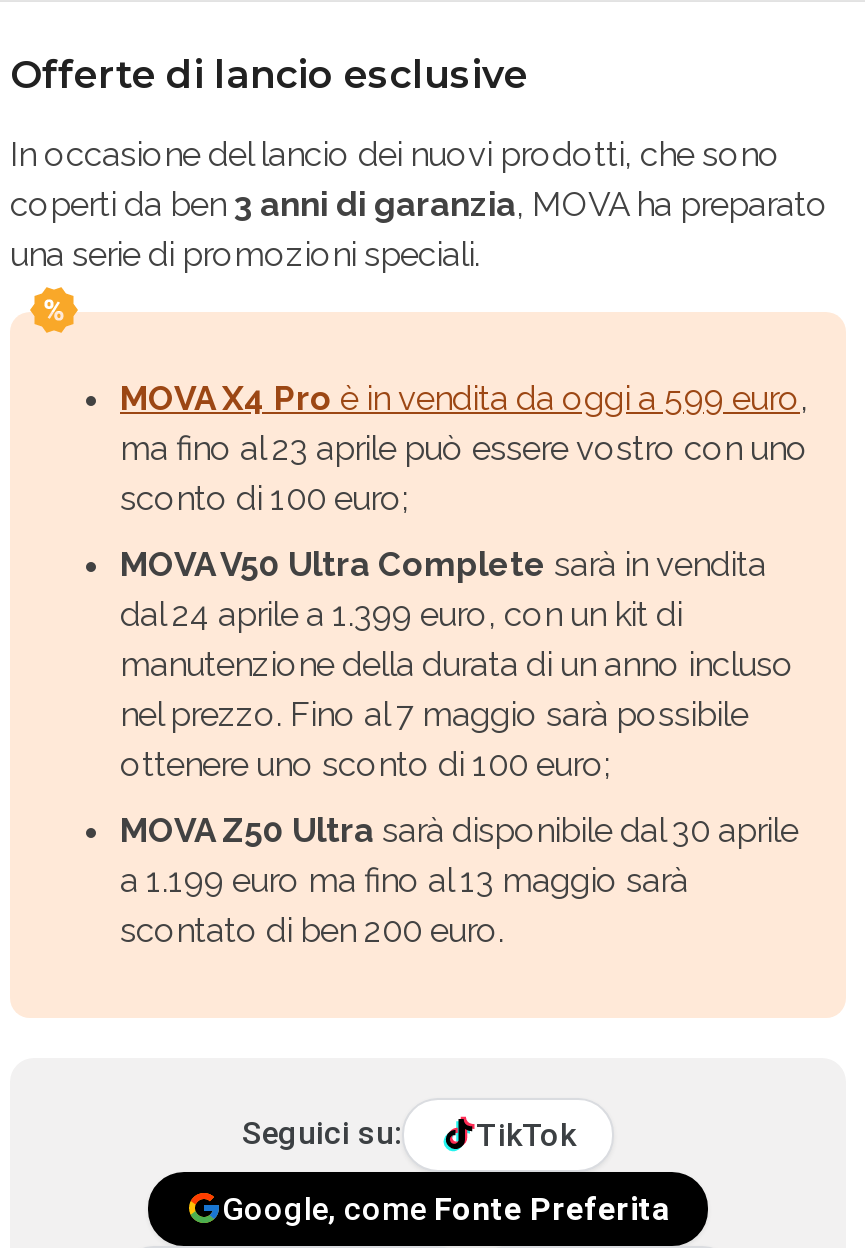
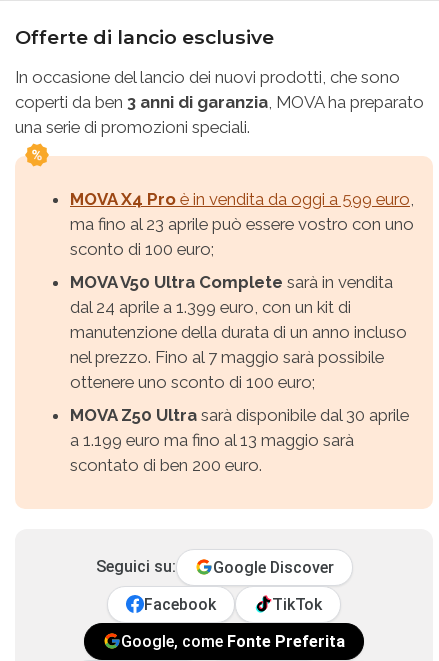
none -> [144,558,333,614] Google Discover | Facebook

